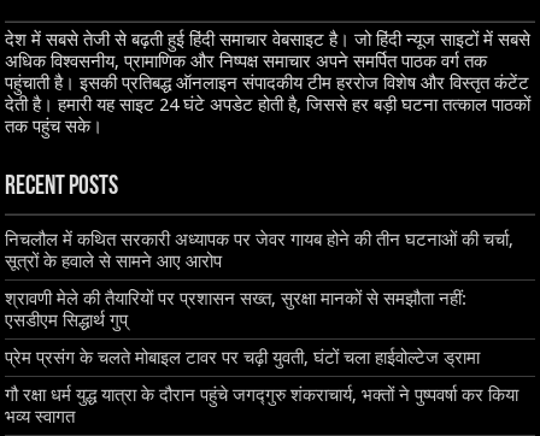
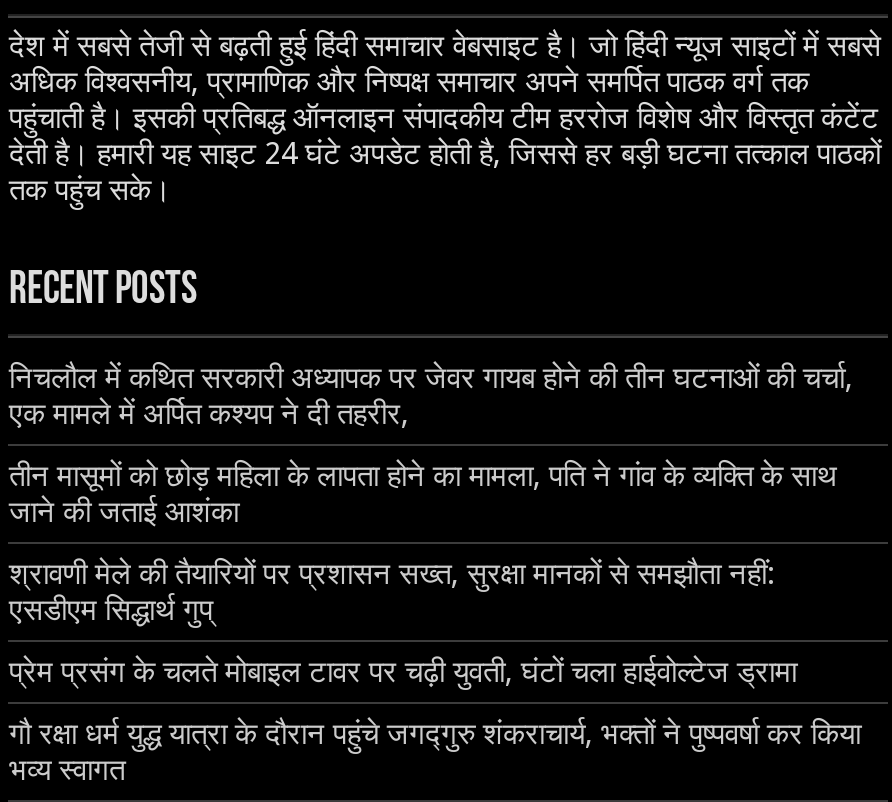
[5,251,222,272] सूत्रों के हवाले से सामने आए आरोप -> [9,396,837,530] एक मामले में अर्पित कश्यप ने दी तहरीर, | तीन मासूमों को छोड़ महिला के लापता होने का मामला, पति ने गांव के व्यक्ति के साथ | जाने की जताई आशंका

